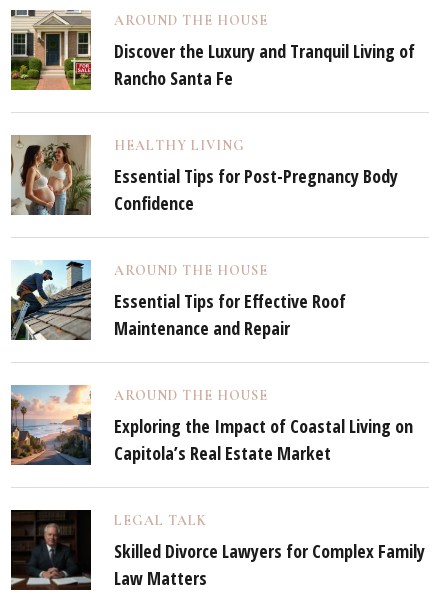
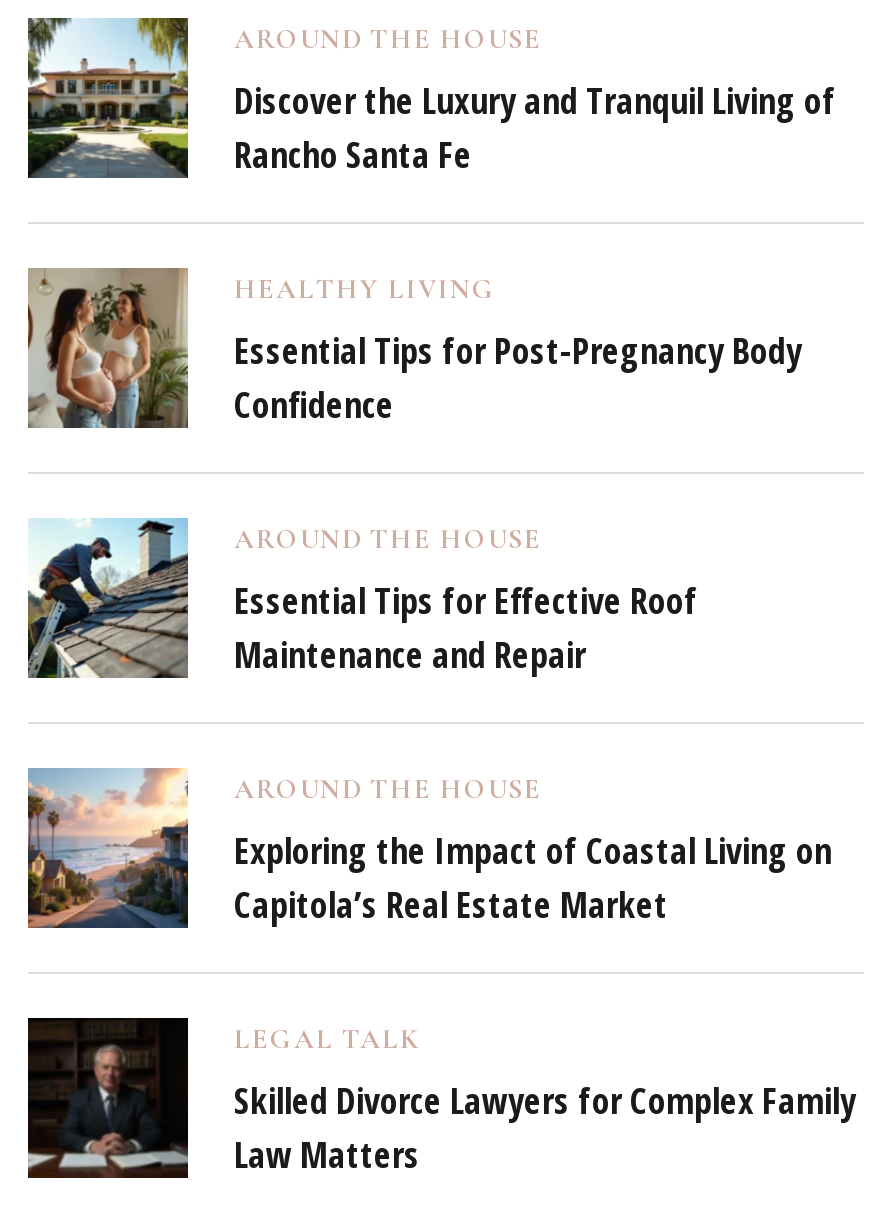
[10,10,92,91] [image] -> [26,16,190,180] [image]

